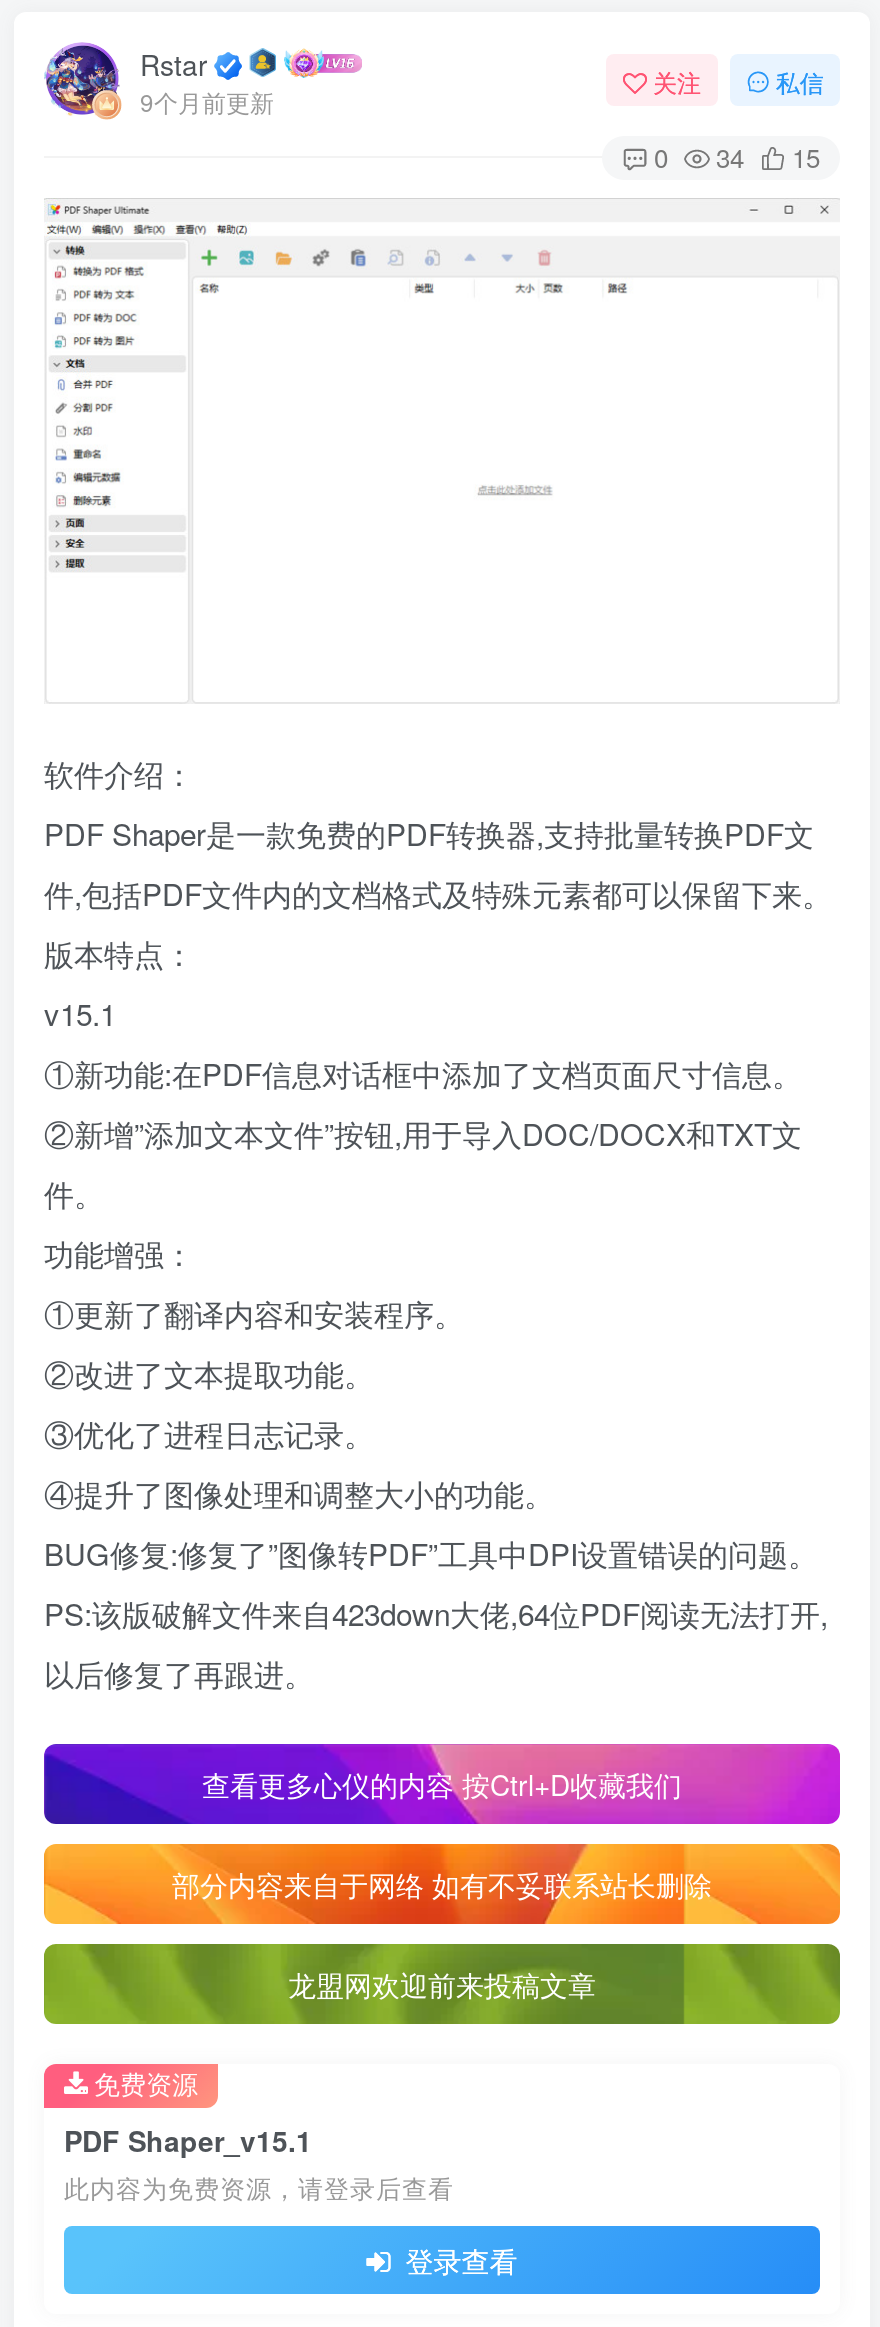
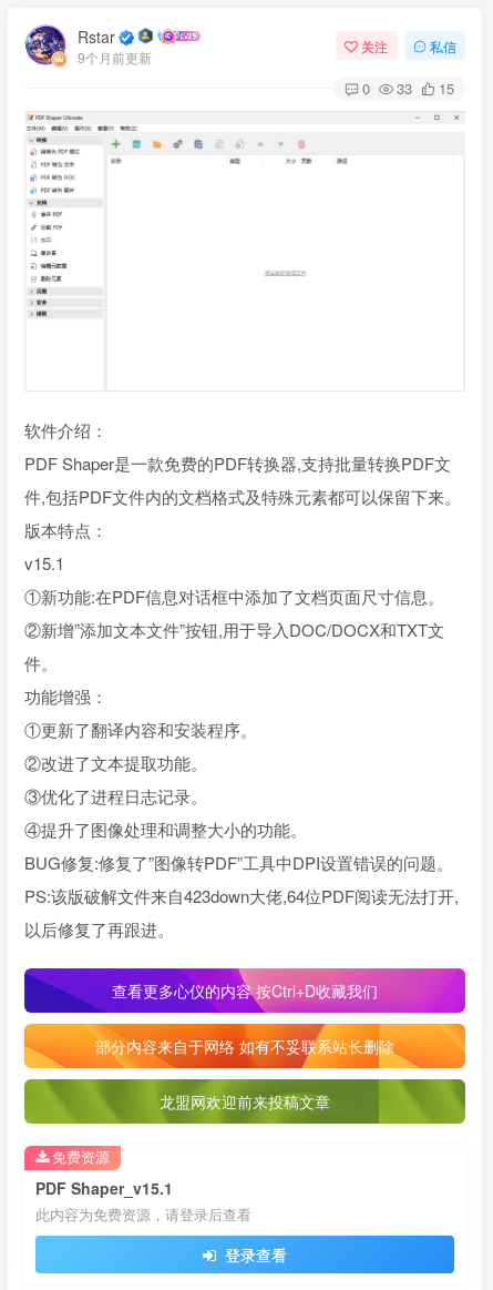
[654,138,820,176] 0 34 15 -> [362,78,454,99] 0 33 15

